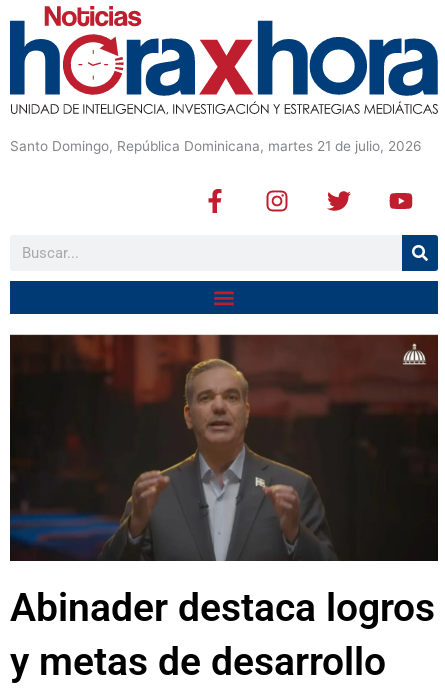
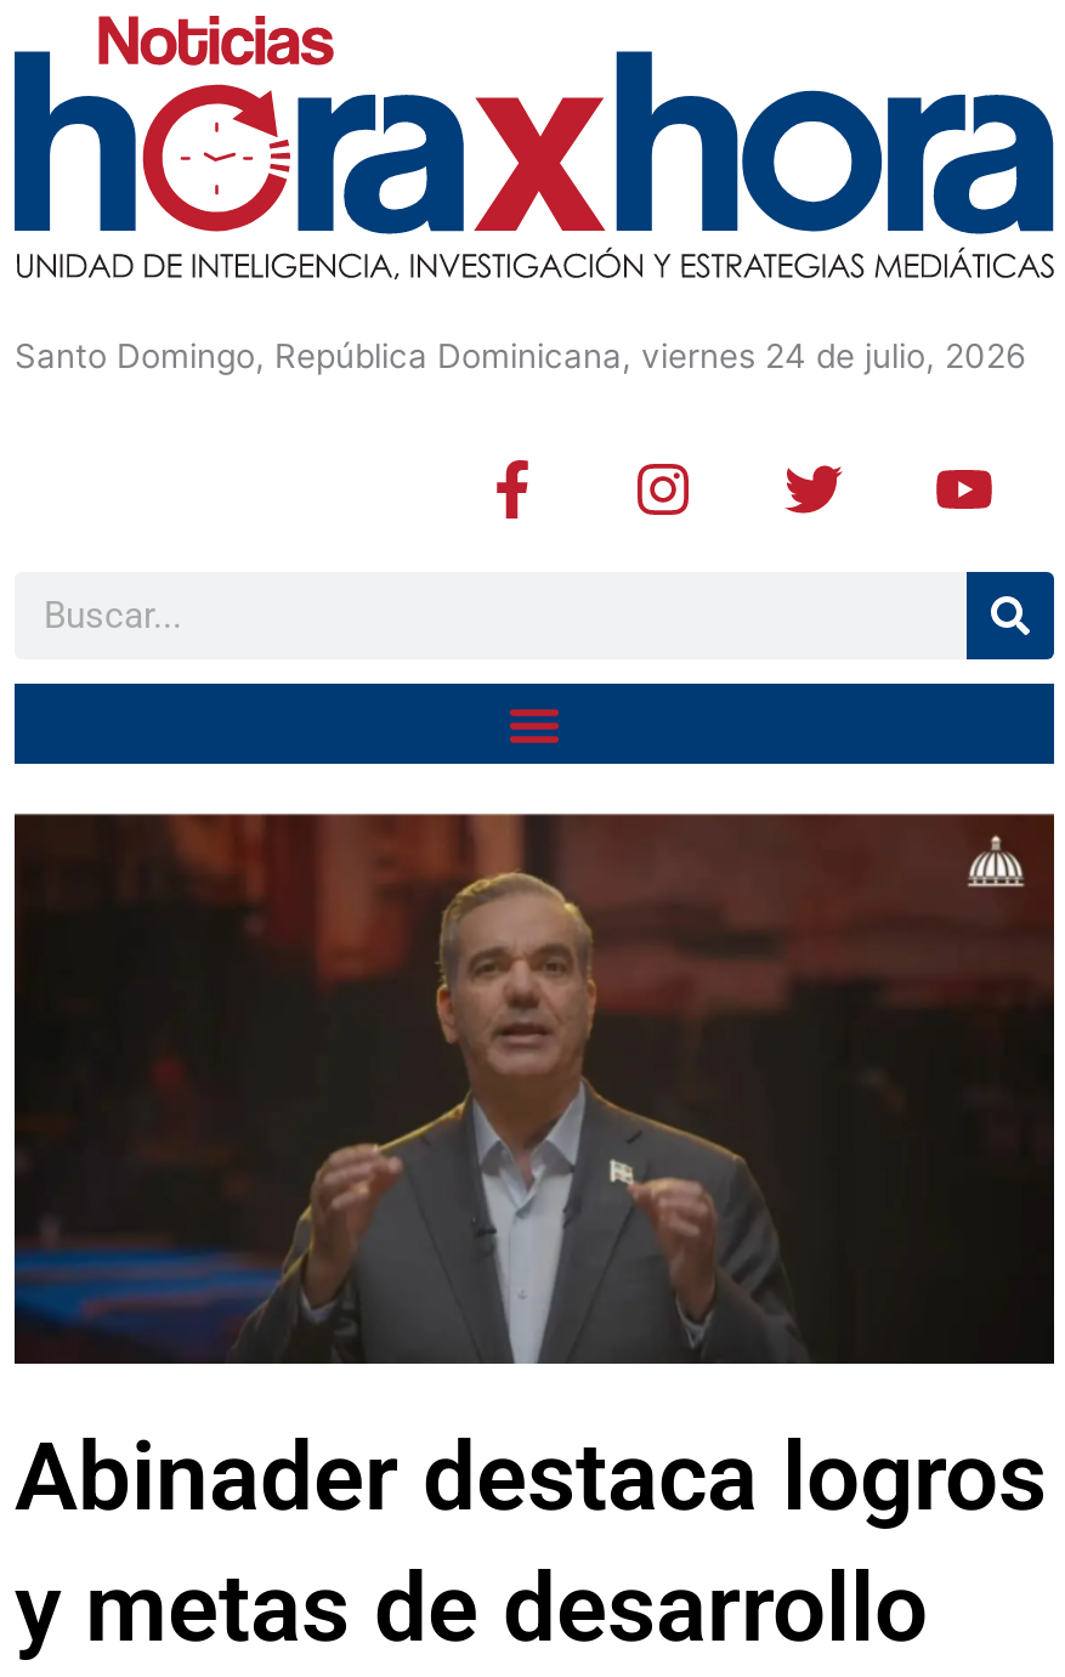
[10,138,422,154] Santo Domingo, República Dominicana, martes 21 de julio, 2026 -> [15,337,1027,376] Santo Domingo, República Dominicana, viernes 24 de julio, 2026

